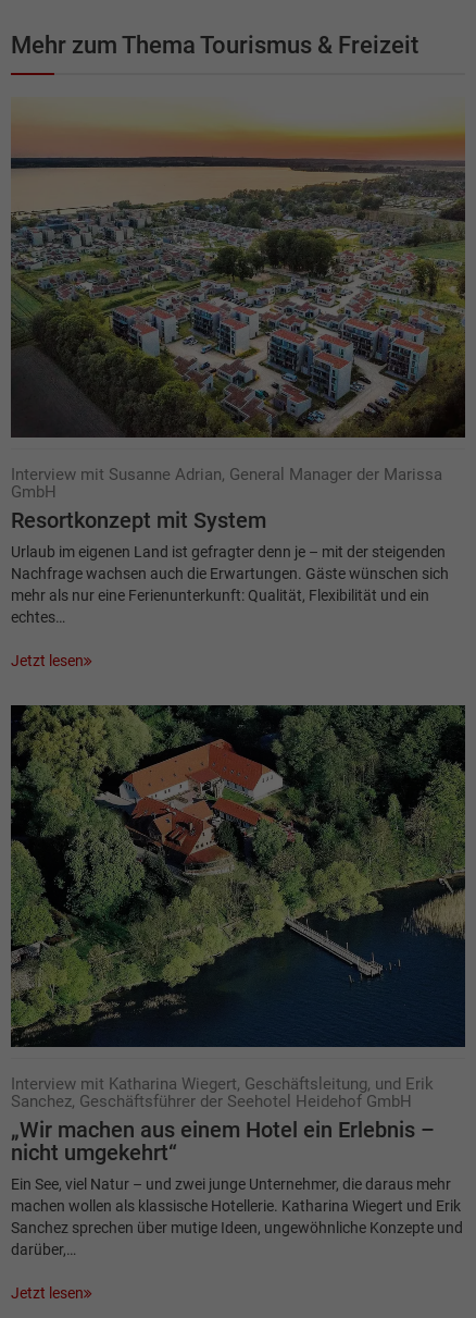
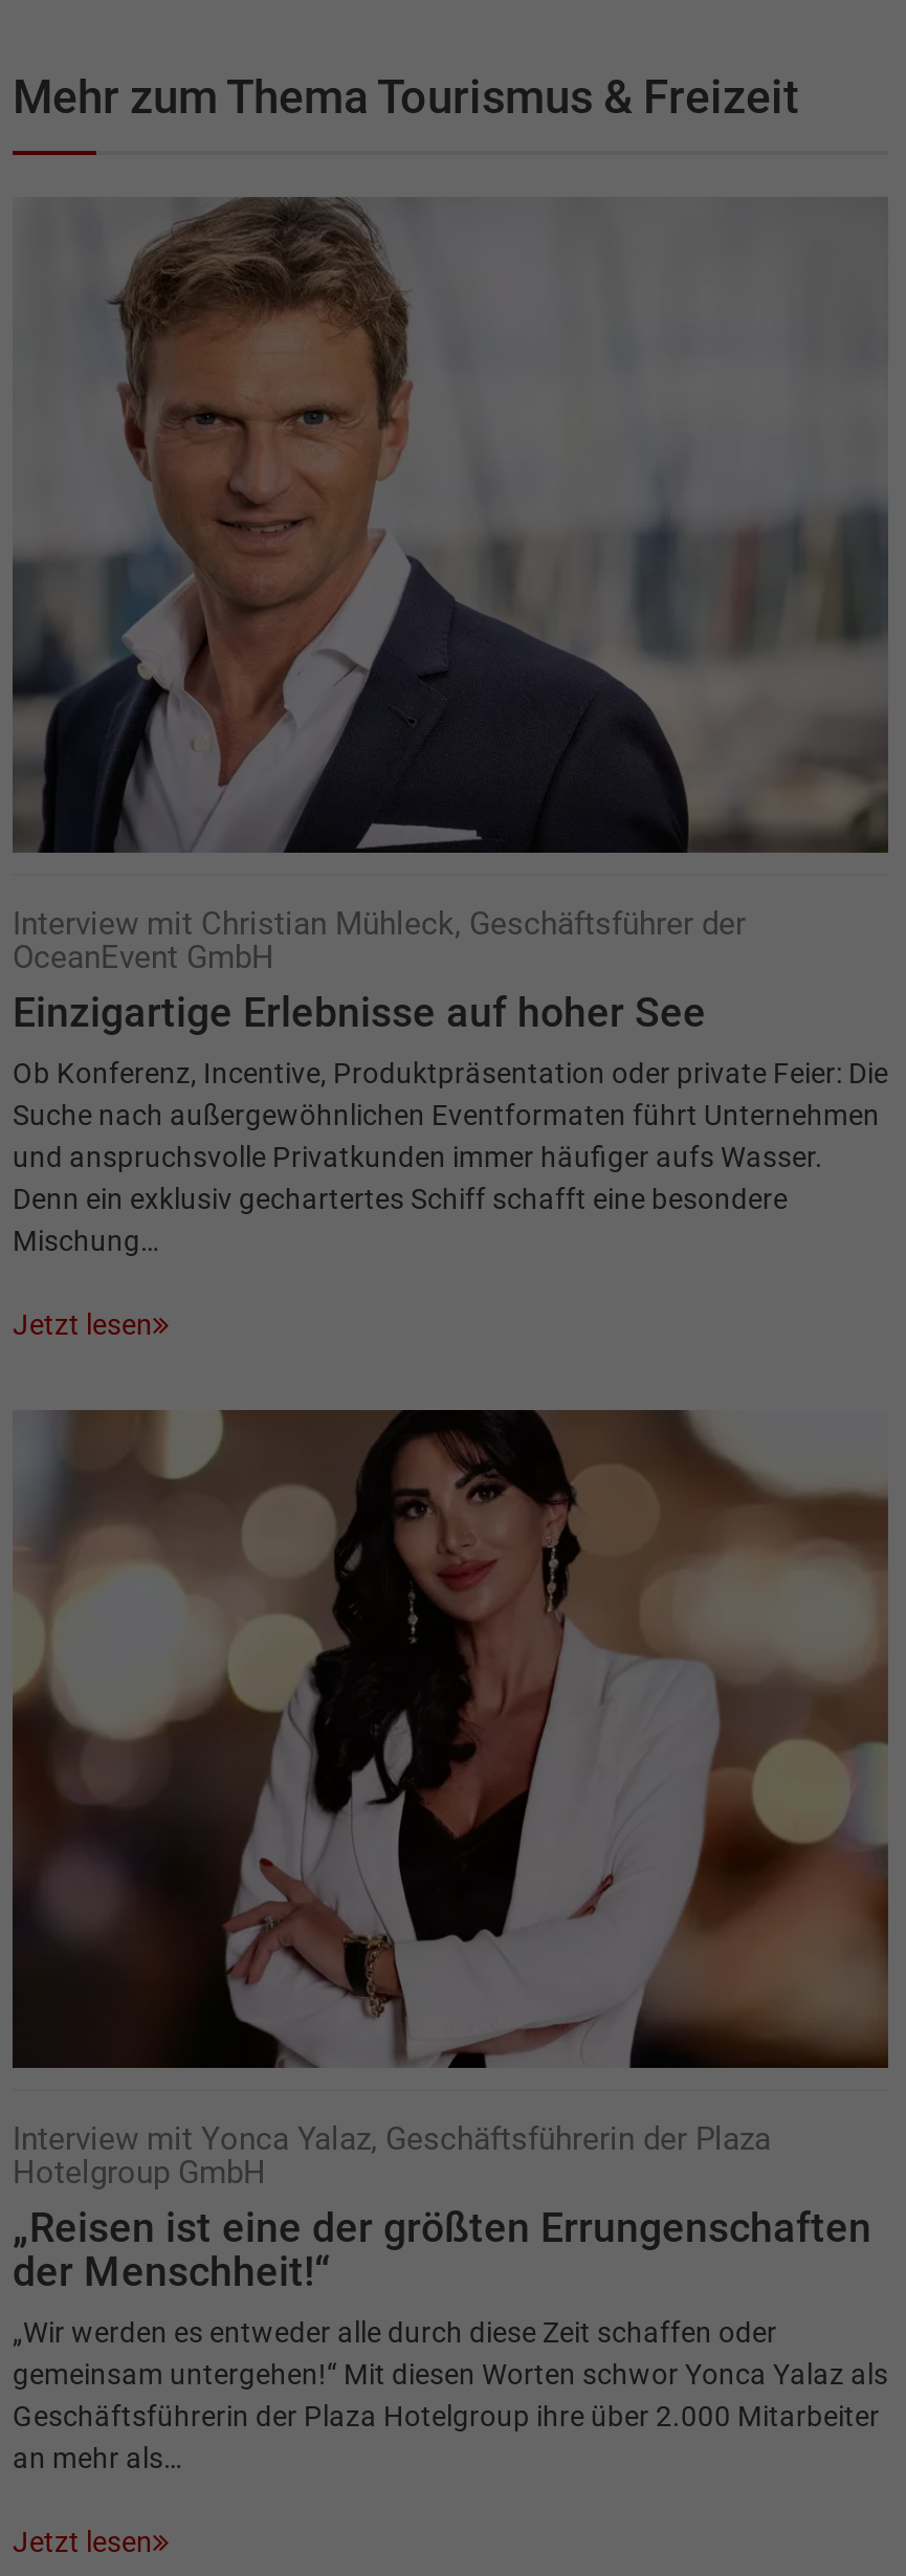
[10,97,466,626] [image] | Interview mit Susanne Adrian, General Manager der Marissa | GmbH | Resortkonzept mit System | Urlaub im eigenen Land ist gefragter denn je – mit der steigenden | Nachfrage wachsen auch die Erwartungen. Gäste wünschen sich | mehr als nur eine Ferienunterkunft: Qualität, Flexibilität und ein | echtes… -> [13,195,888,1258] [image] | Interview mit Christian Mühleck, Geschäftsführer der | OceanEvent GmbH | Einzigartige Erlebnisse auf hoher See | Ob Konferenz, Incentive, Produktpräsentation oder private Feier: Die | Suche nach außergewöhnlichen Eventformaten führt Unternehmen | und anspruchsvolle Privatkunden immer häufiger aufs Wasser. | Denn ein exklusiv gechartertes Schiff schafft eine besondere | Mischung…
[10,704,466,1258] [image] | Interview mit Katharina Wiegert, Geschäftsleitung, und Erik | Sanchez, Geschäftsführer der Seehotel Heidehof GmbH | „Wir machen aus einem Hotel ein Erlebnis – | nicht umgekehrt“ | Ein See, viel Natur – und zwei junge Unternehmer, die daraus mehr | machen wollen als klassische Hotellerie. Katharina Wiegert und Erik | Sanchez sprechen über mutige Ideen, ungewöhnliche Konzepte und | darüber,… -> [10,1408,890,2474] [image] | Interview mit Yonca Yalaz, Geschäftsführerin der Plaza | Hotelgroup GmbH | „Reisen ist eine der größten Errungenschaften | der Menschheit!“ | „Wir werden es entweder alle durch diese Zeit schaffen oder | gemeinsam untergehen!“ Mit diesen Worten schwor Yonca Yalaz als | Geschäftsführerin der Plaza Hotelgroup ihre über 2.000 Mitarbeiter | an mehr als…

